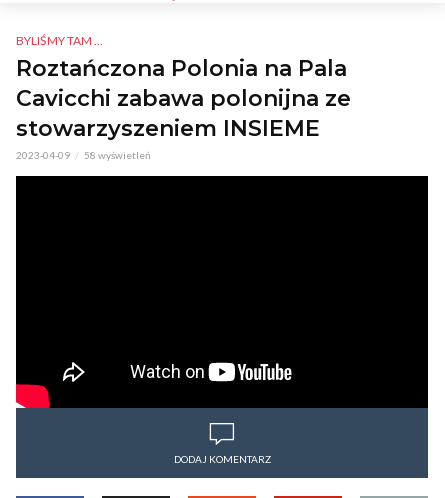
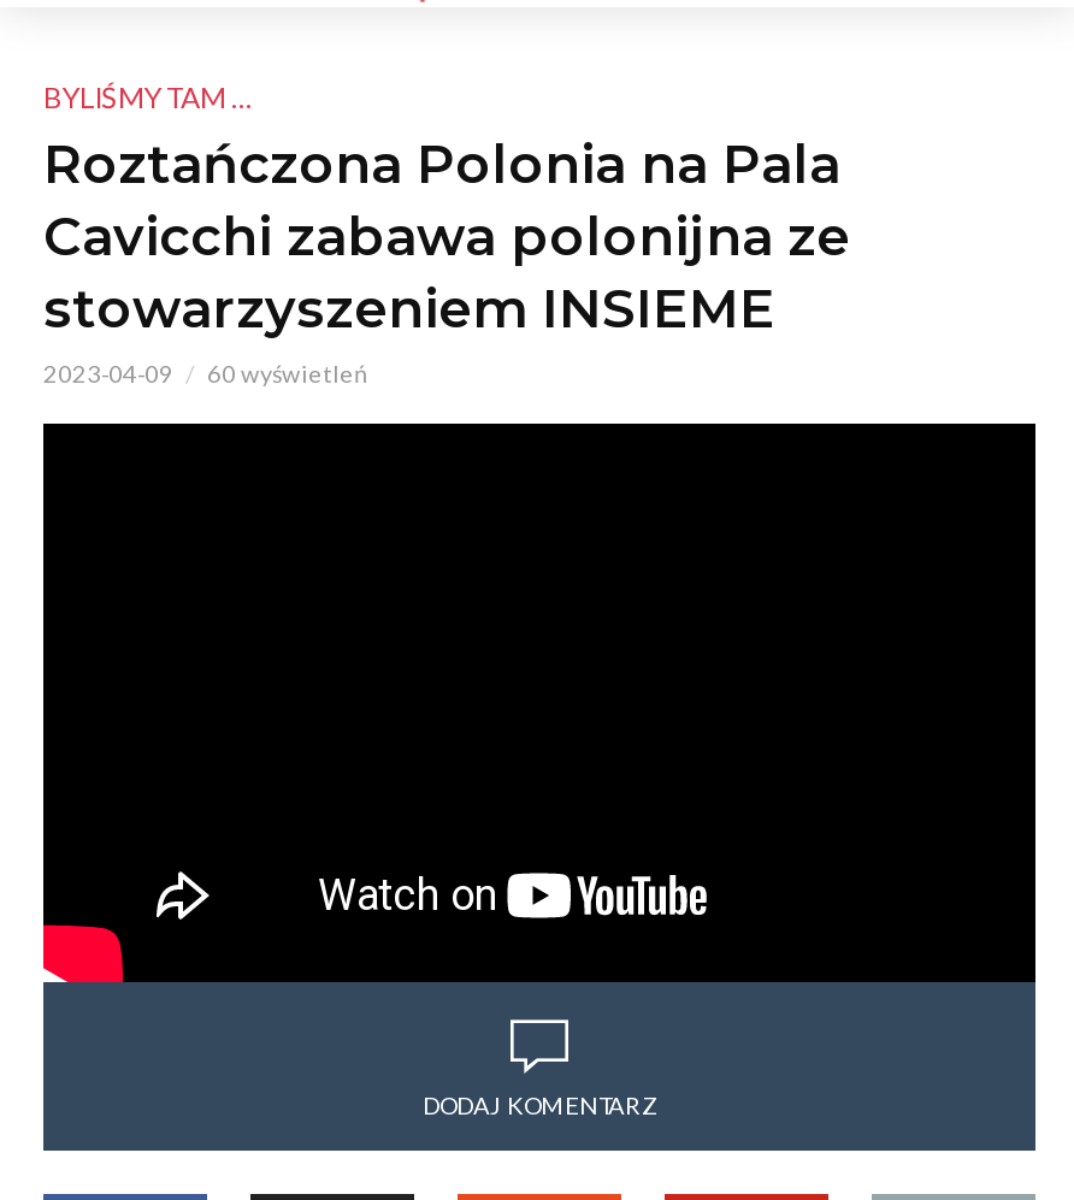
[16,149,151,161] 2023-04-09 58 wyświetleń -> [43,359,368,388] 2023-04-09 60 wyświetleń

